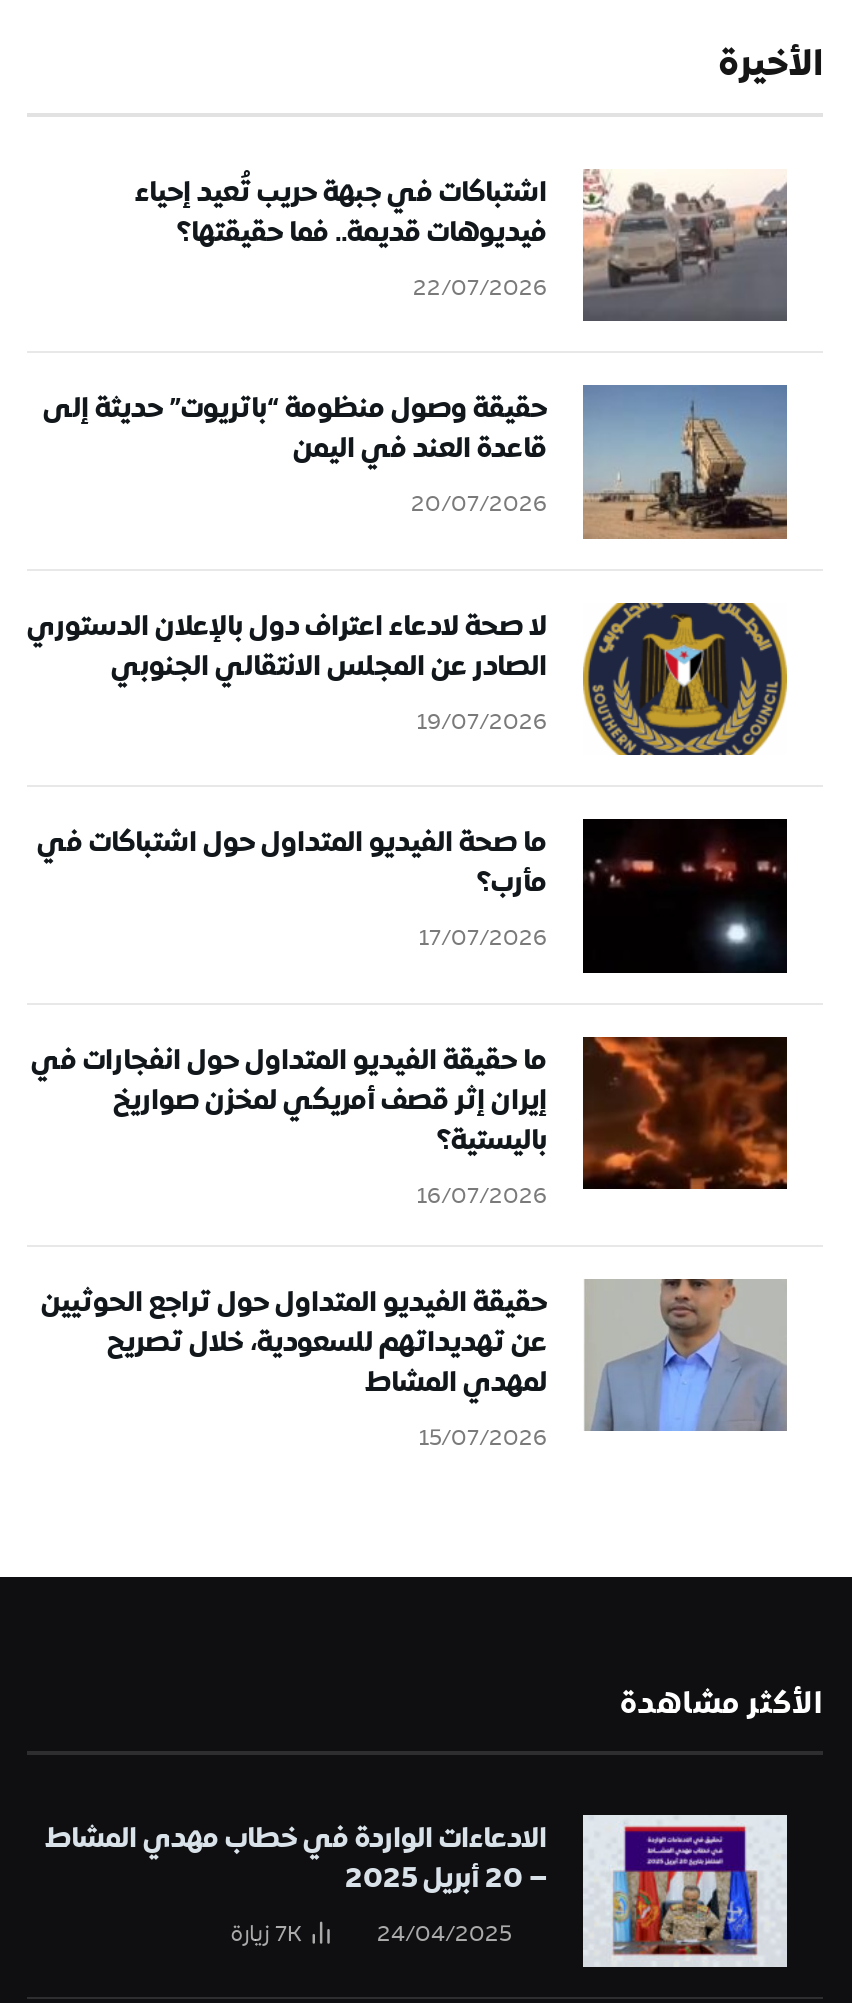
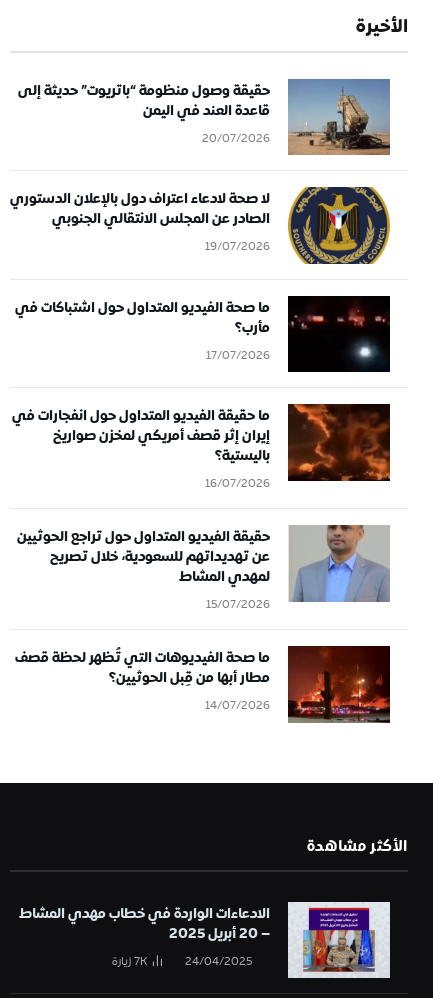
[135,169,789,323] [image] | اشتباكات في جبهة حريب تُعيد إحياء | فيديوهات قديمة.. فما حقيقتها؟ | 22/07/2026 -> none
moved [27,386,789,1457] -> [10,79,391,614]: [image] | حقيقة وصول منظومة “باتريوت” حديثة إلى | قاعدة العند في اليمن | ... | لمهدي المشاط | 15/07/2026
none -> [15,645,391,724] [image] | ما صحة الفيديوهات التي تُظهر لحظة قصف | مطار أبها من قِبل الحوثيين؟ | 14/07/2026

